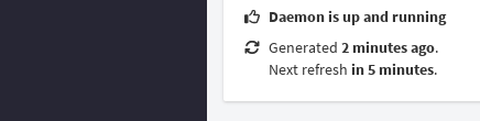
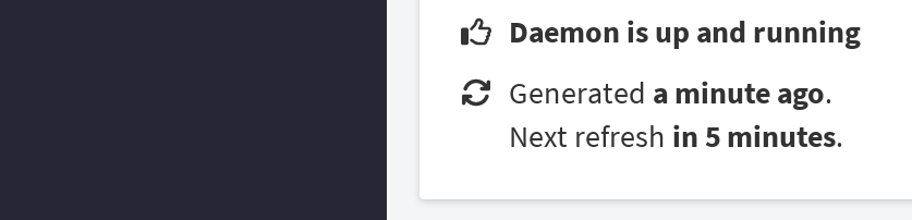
[269,37,438,57] Generated 2 minutes ago. -> [509,73,831,112] Generated a minute ago.

